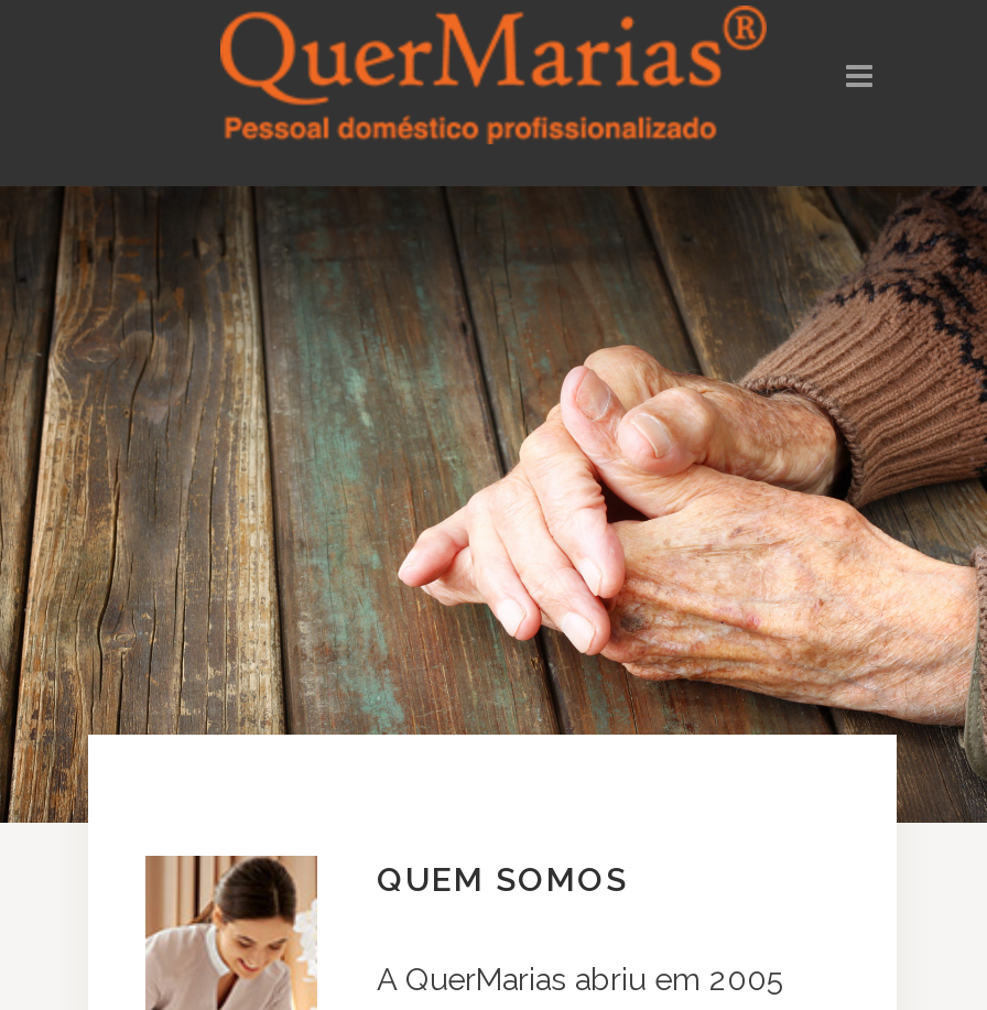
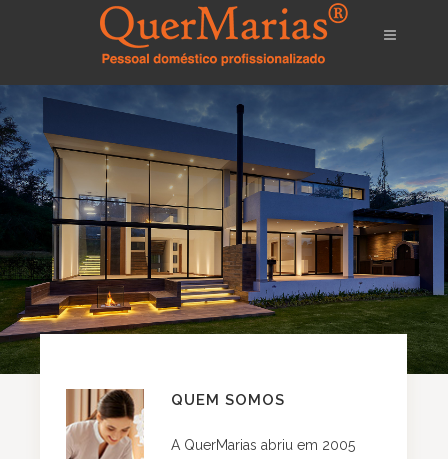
[7,186,980,825] [image] -> [3,85,445,375] [image]

